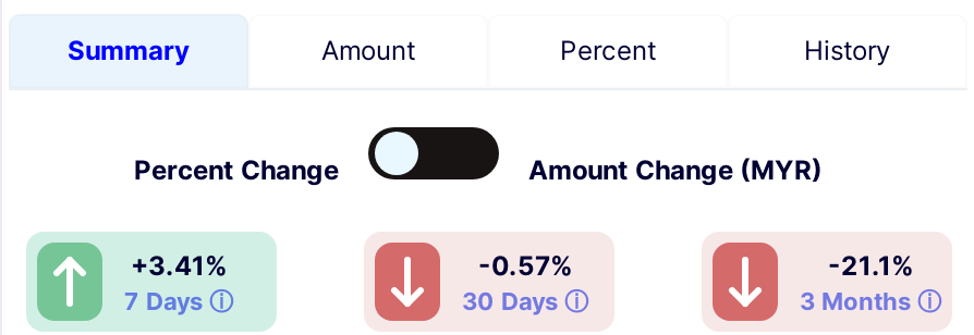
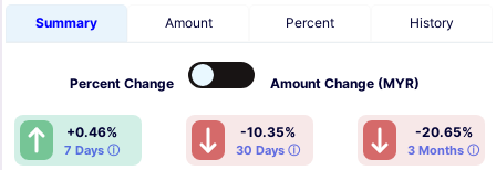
[131,248,227,281] +3.41% -> [66,123,117,140] +0.46%
[478,248,572,281] -0.57% -> [240,123,296,140] -10.35%
[828,248,913,281] -21.1% -> [415,123,472,140] -20.65%

